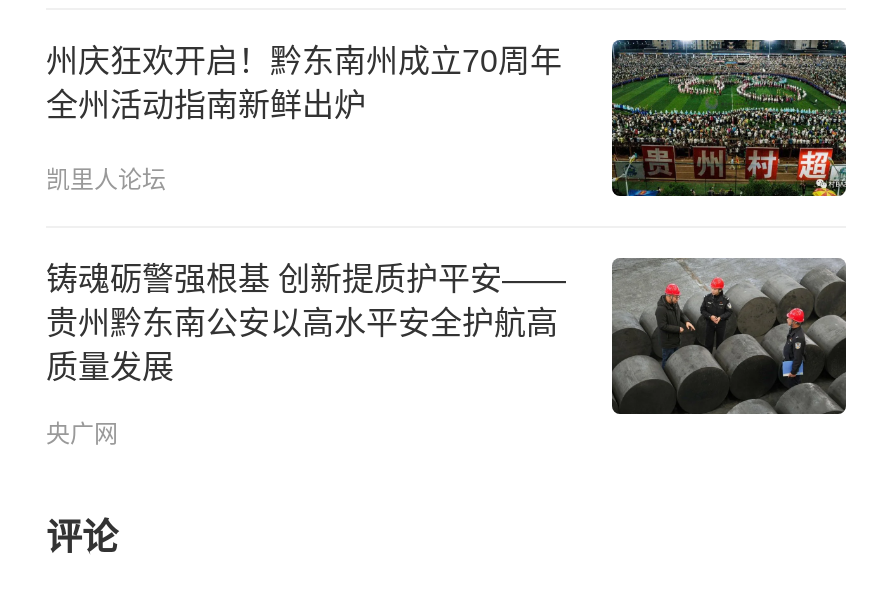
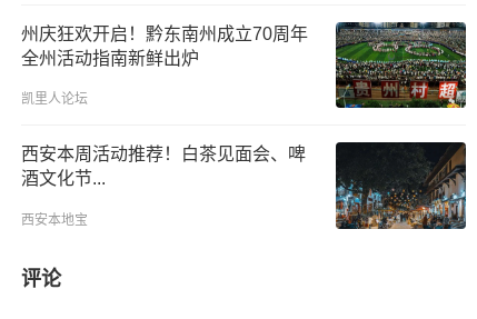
[46,257,846,415] [image] | 铸魂砺警强根基 创新提质护平安—— | 贵州黔东南公安以高水平安全护航高 | 质量发展 -> [21,142,467,230] [image] | 西安本周活动推荐！白茶见面会、啤 | 酒文化节...
[46,420,118,448] 央广网 -> [21,212,88,228] 西安本地宝

